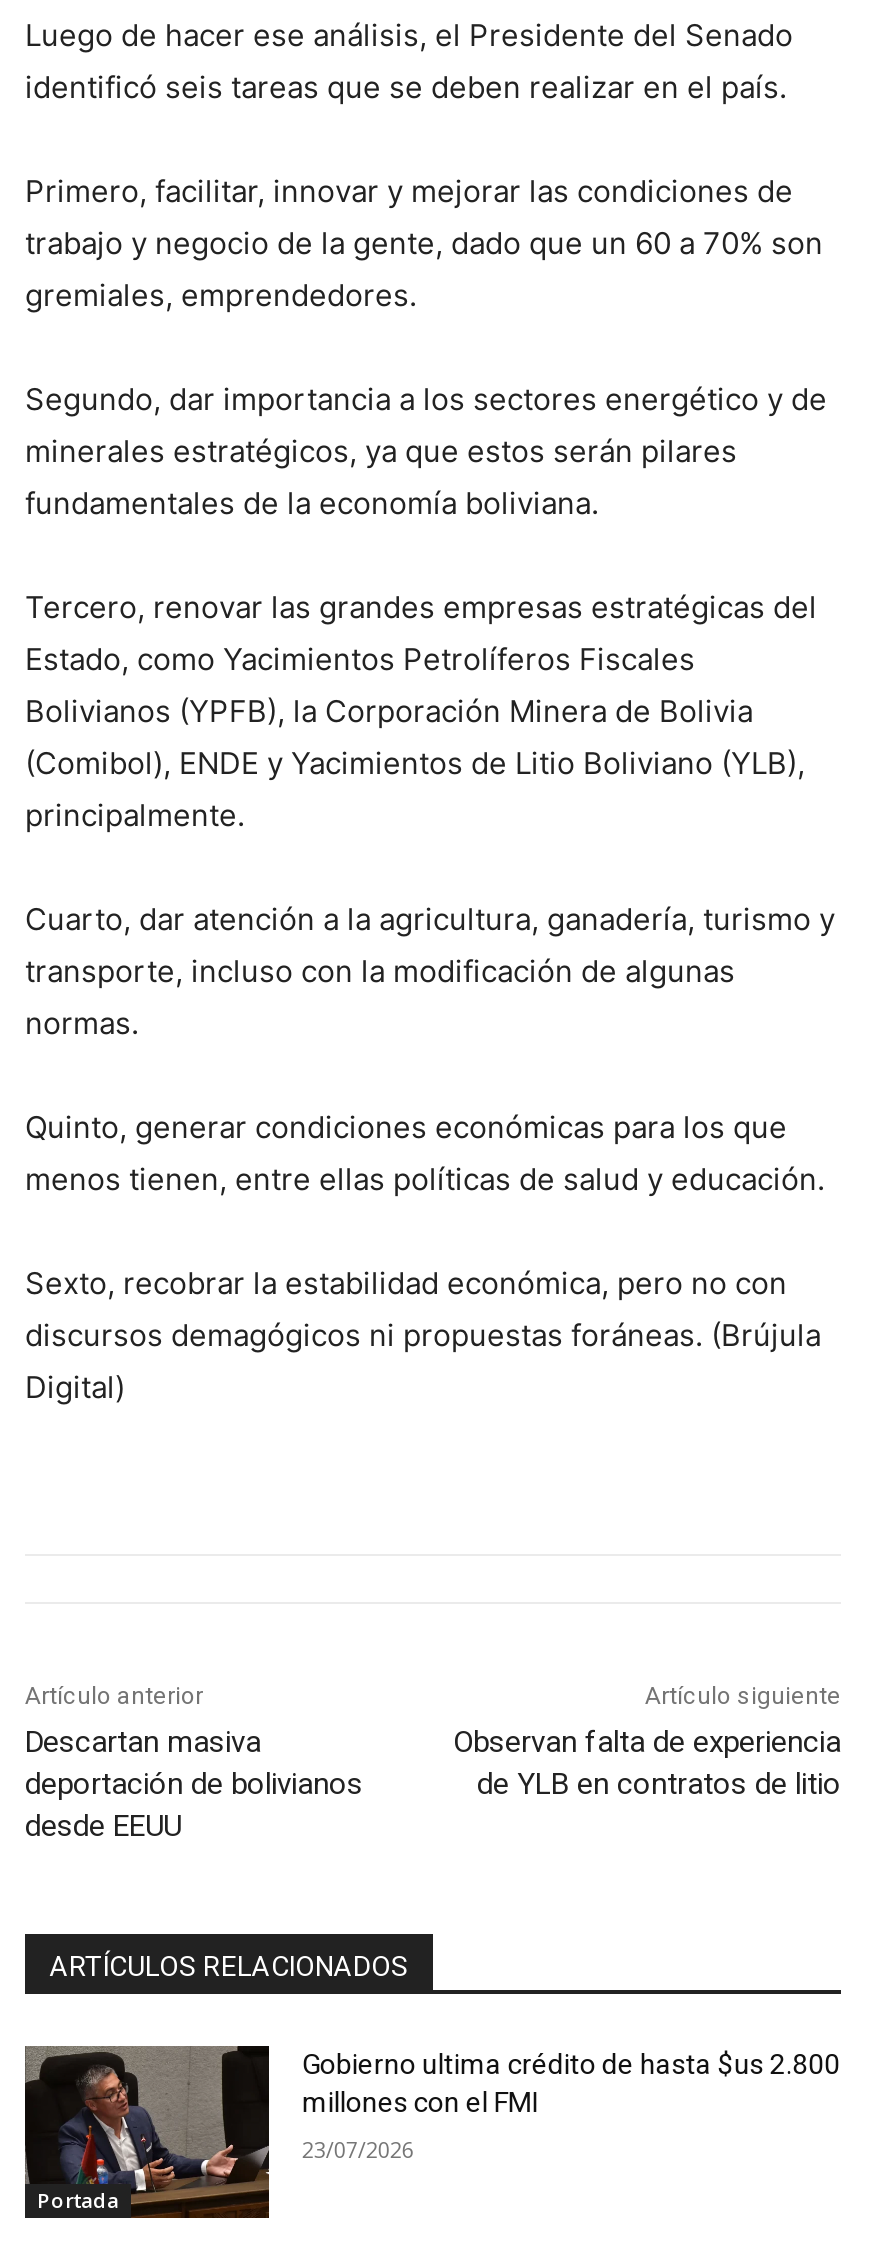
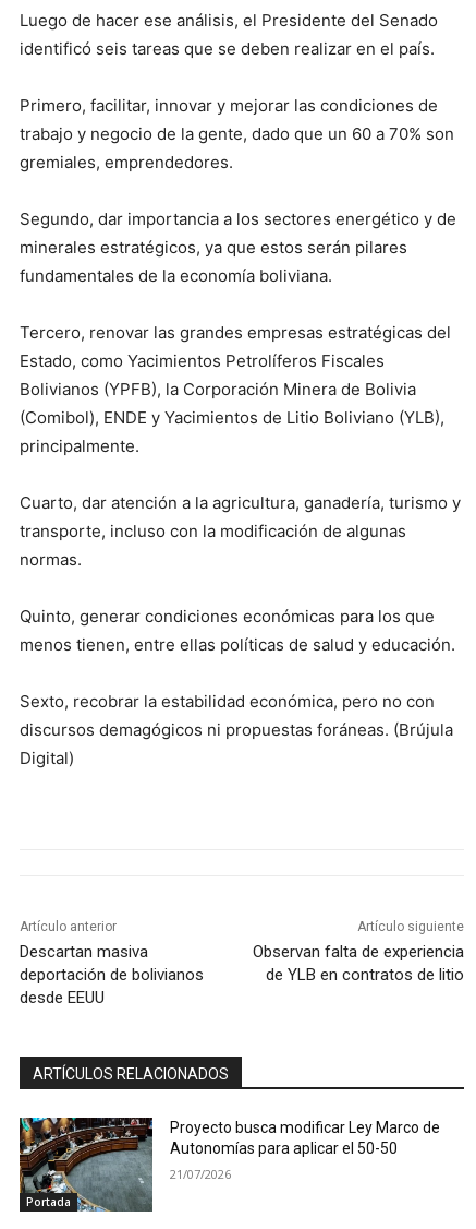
[23,2044,840,2220] [image] | Gobierno ultima crédito de hasta $us 2.800 | millones con el FMI -> [19,1117,440,1213] [image] | Proyecto busca modificar Ley Marco de | Autonomías para aplicar el 50-50
[302,2134,414,2164] 23/07/2026 -> [170,1166,231,1182] 21/07/2026

